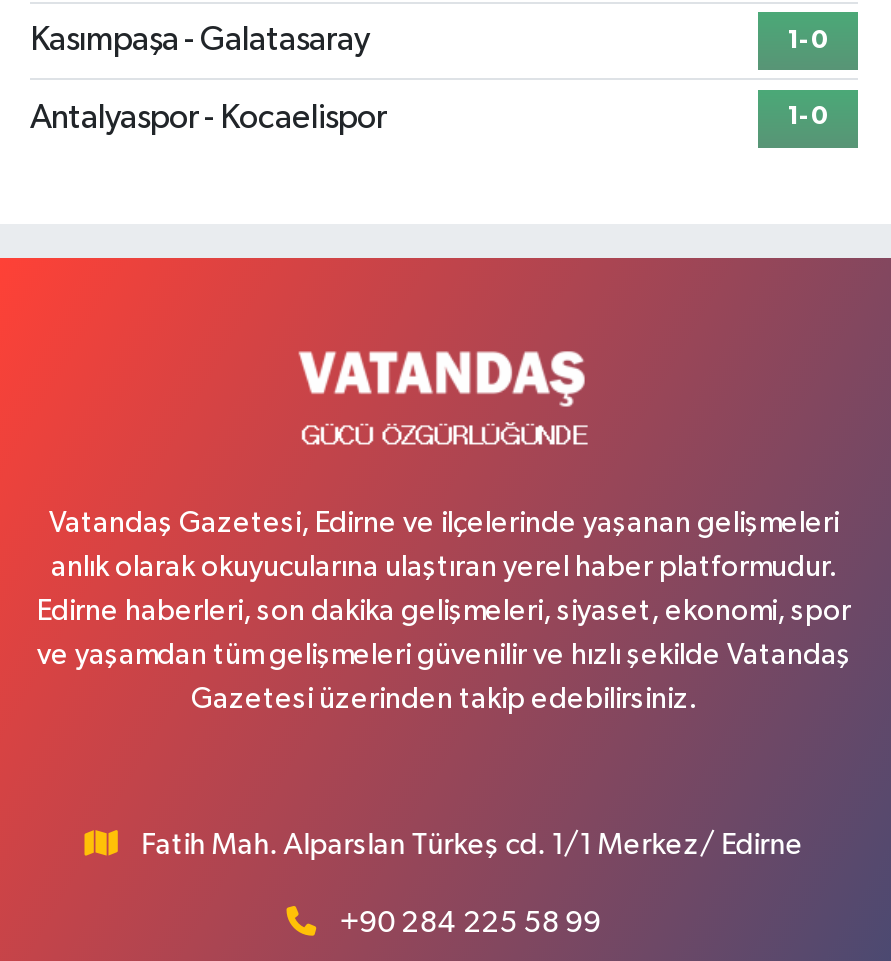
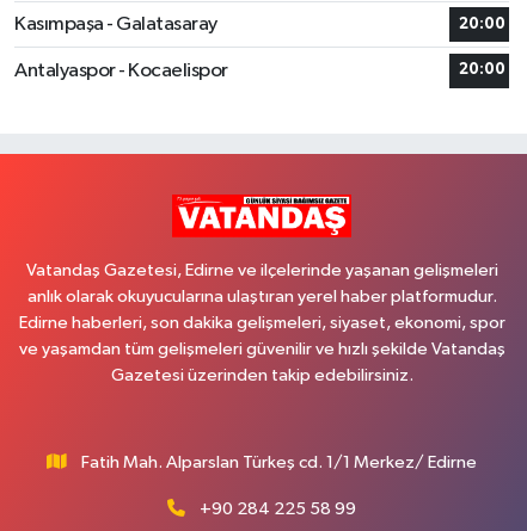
[787,27,829,53] 1-0 -> [459,16,506,32] 20:00
[787,104,829,130] 1-0 -> [459,62,506,78] 20:00
[298,350,594,468] [image] -> [172,195,353,239] [image]

